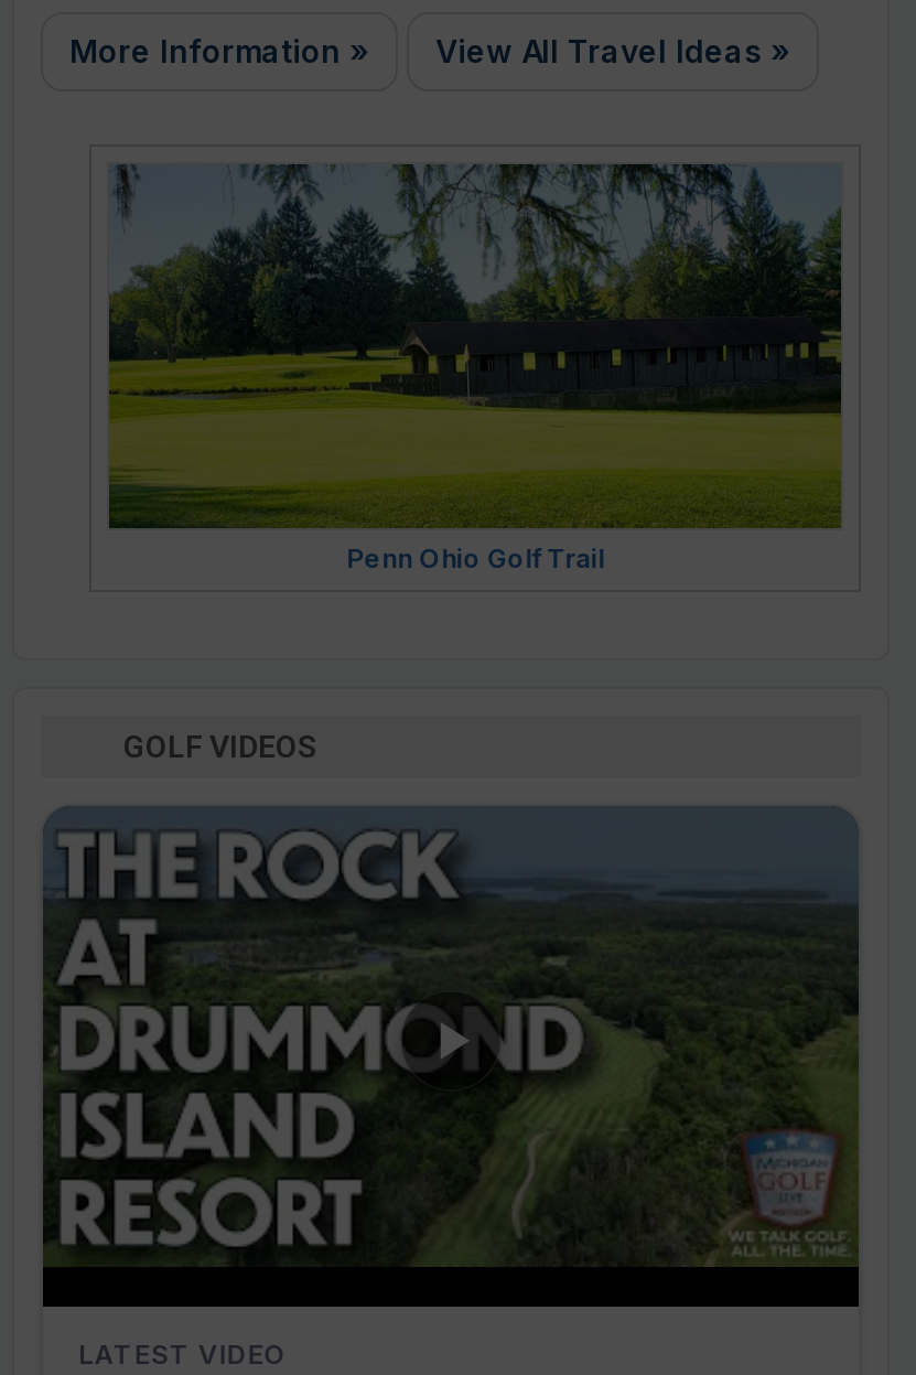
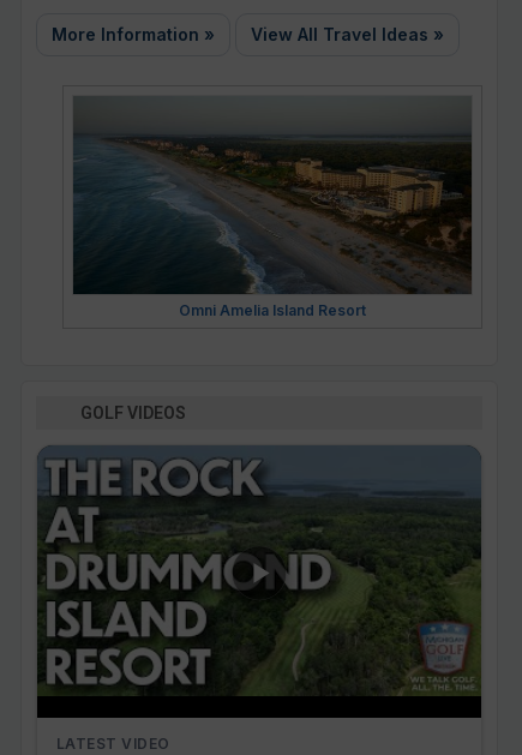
[107,162,843,576] [image] | Penn Ohio Golf Trail -> [72,96,473,320] [image] | Omni Amelia Island Resort

